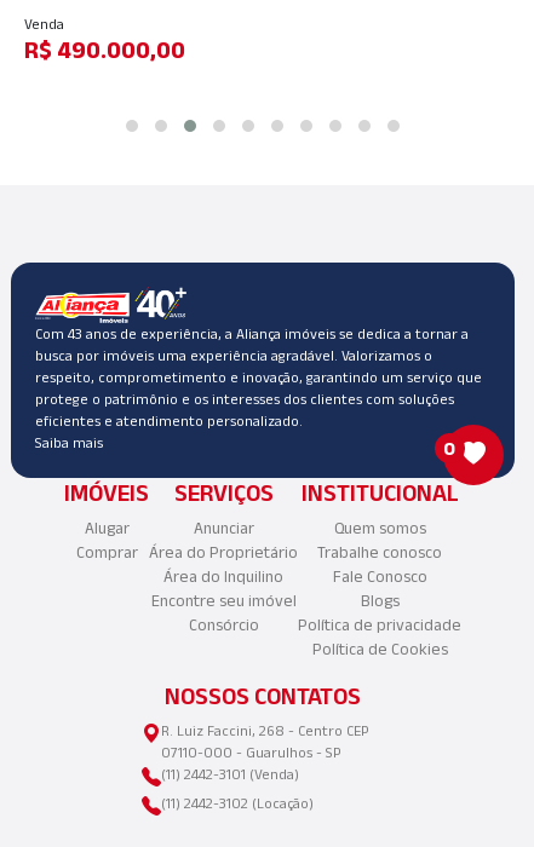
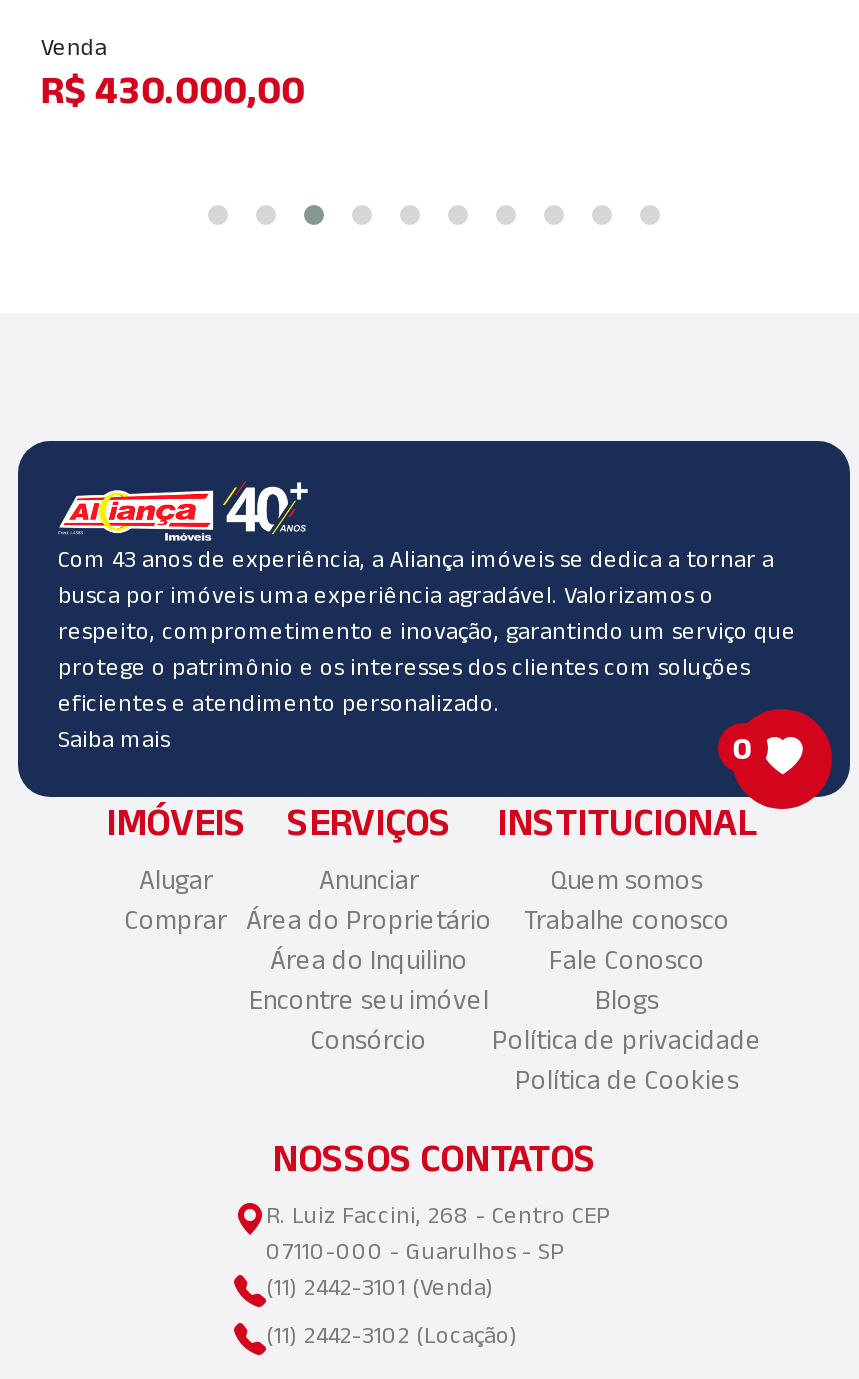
[25,37,186,63] R$ 490.000,00 -> [41,67,305,111] R$ 430.000,00

